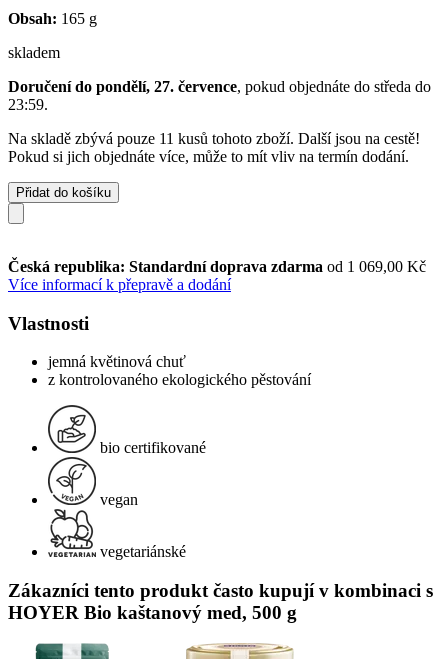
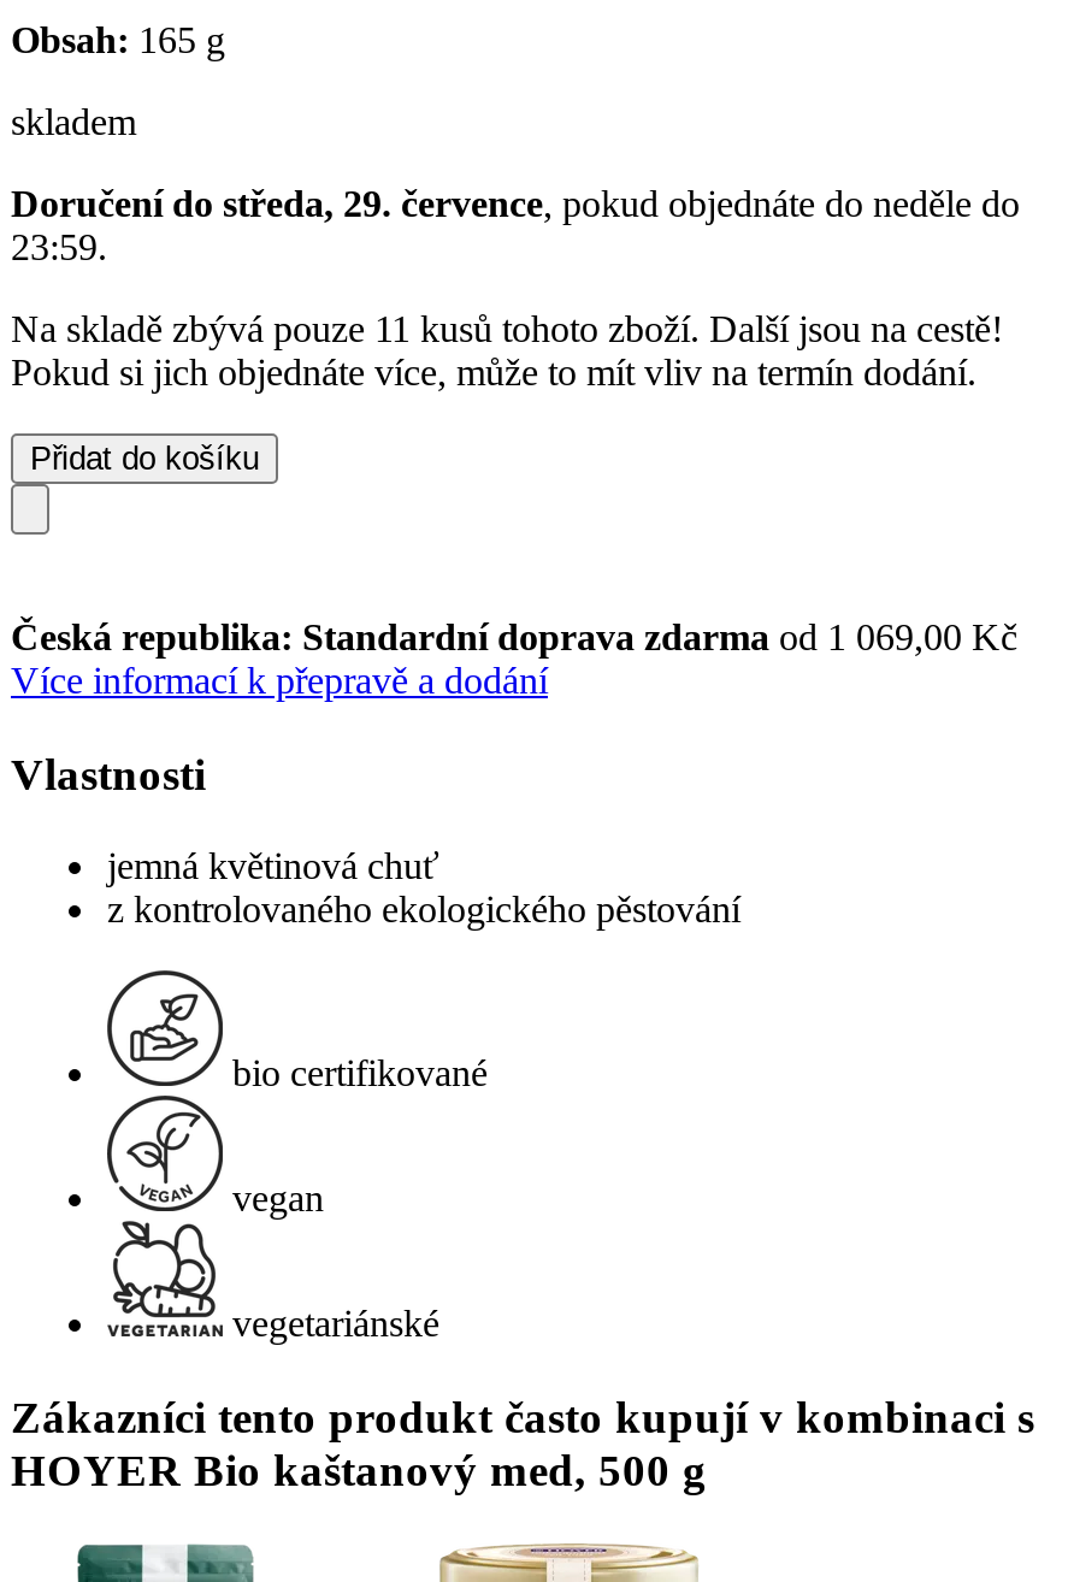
[8,78,431,95] Doručení do pondělí, 27. července, pokud objednáte do středa do -> [11,183,1020,223] Doručení do středa, 29. července, pokud objednáte do neděle do

